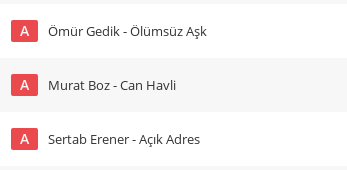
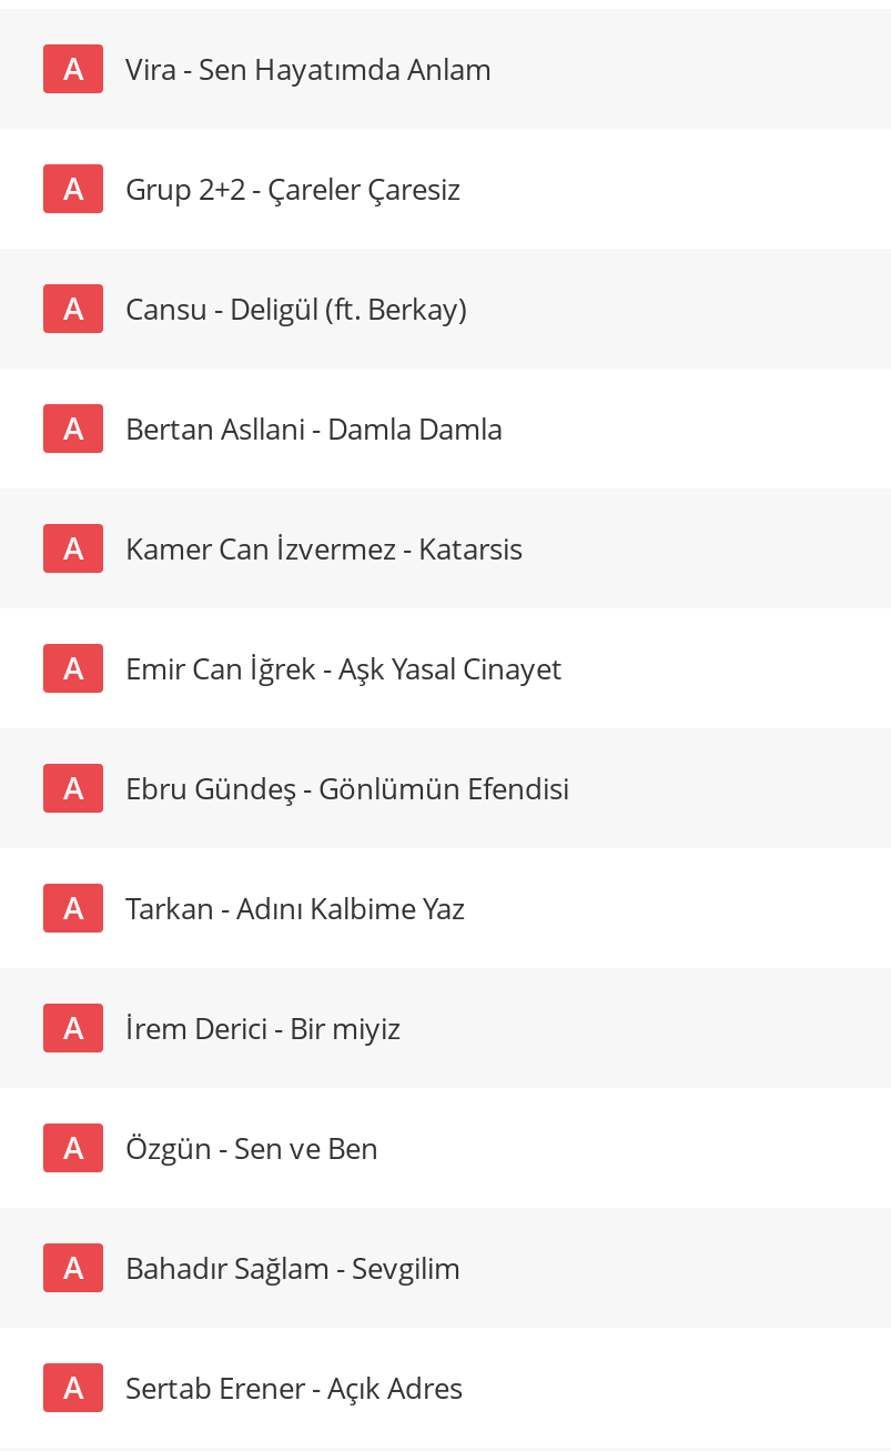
[48,22,207,40] Ömür Gedik - Ölümsüz Aşk -> [125,49,492,89] Vira - Sen Hayatımda Anlam
[48,76,176,94] Murat Boz - Can Havli -> [63,169,569,1288] Grup 2+2 - Çareler Çaresiz | A | Cansu - Deligül (ft. Berkay) | A | Bertan Asllani - Damla Damla | A | Kamer Can İzvermez - Katarsis | A | Emir Can İğrek - Aşk Yasal Cinayet | A | Ebru Gündeş - Gönlümün Efendisi | A | Tarkan - Adını Kalbime Yaz | A | İrem Derici - Bir miyiz | A | Özgün - Sen ve Ben | A | Bahadır Sağlam - Sevgilim

